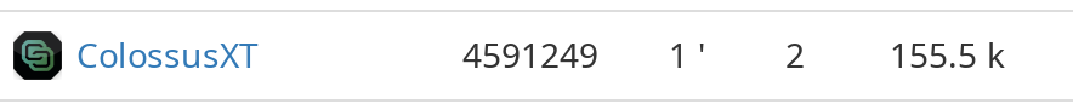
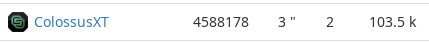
[462,32,598,78] 4591249 -> [193,12,249,31] 4588178
[669,32,705,78] 1 ' -> [278,12,296,31] 3 "
[890,32,1004,78] 155.5 k -> [369,12,416,31] 103.5 k

